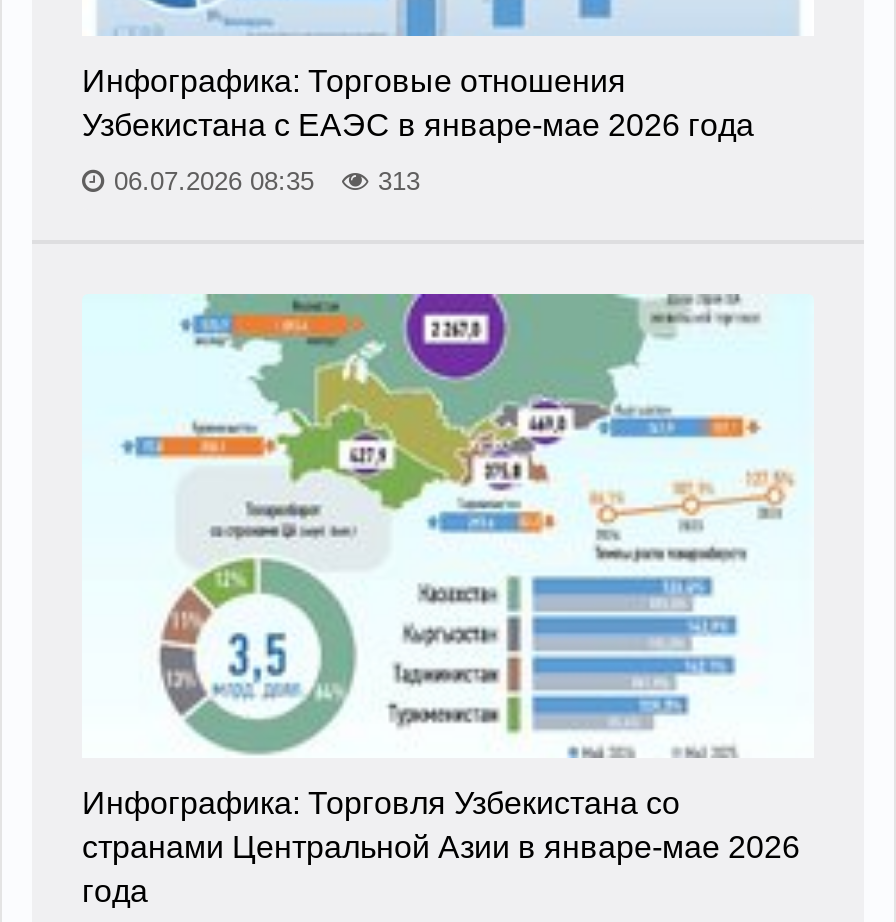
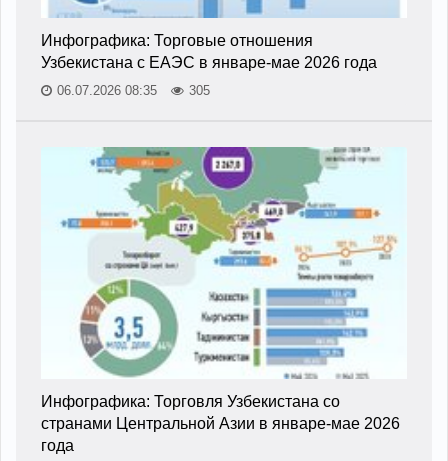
[114,166,420,196] 06.07.2026 08:35 313 -> [57,83,210,98] 06.07.2026 08:35 305

